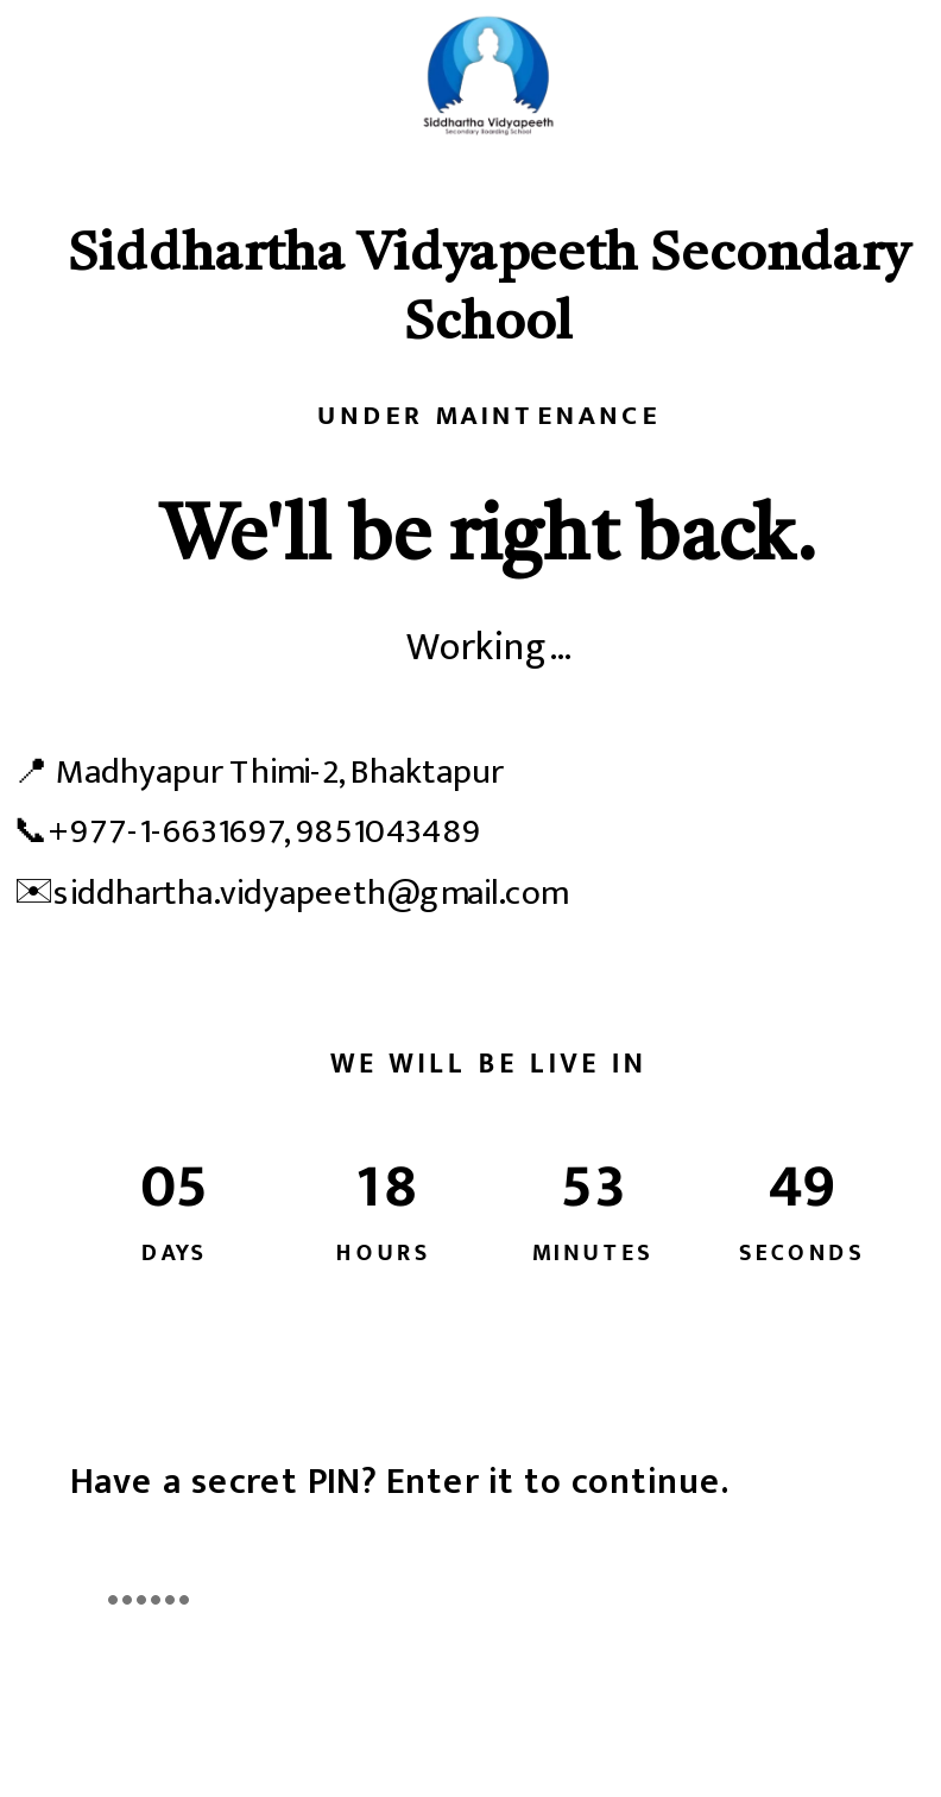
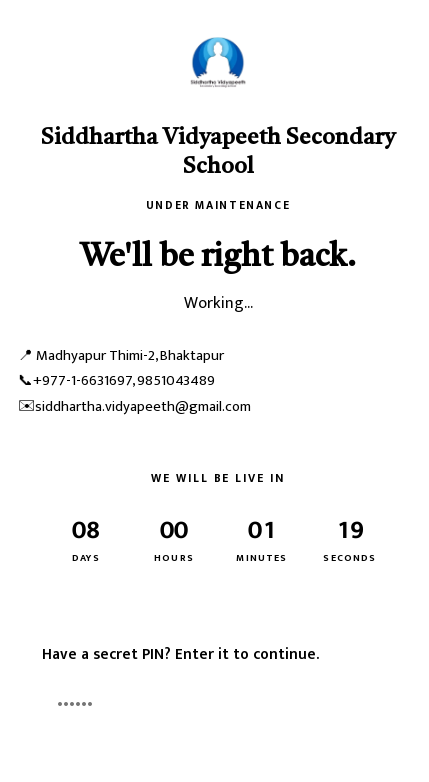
[141,1137,208,1239] 05 -> [72,509,100,552] 08
[350,1137,417,1239] 18 -> [160,509,188,552] 00
[560,1137,626,1239] 53 -> [248,509,276,552] 01
[769,1137,835,1239] 49 -> [336,509,364,552] 19

